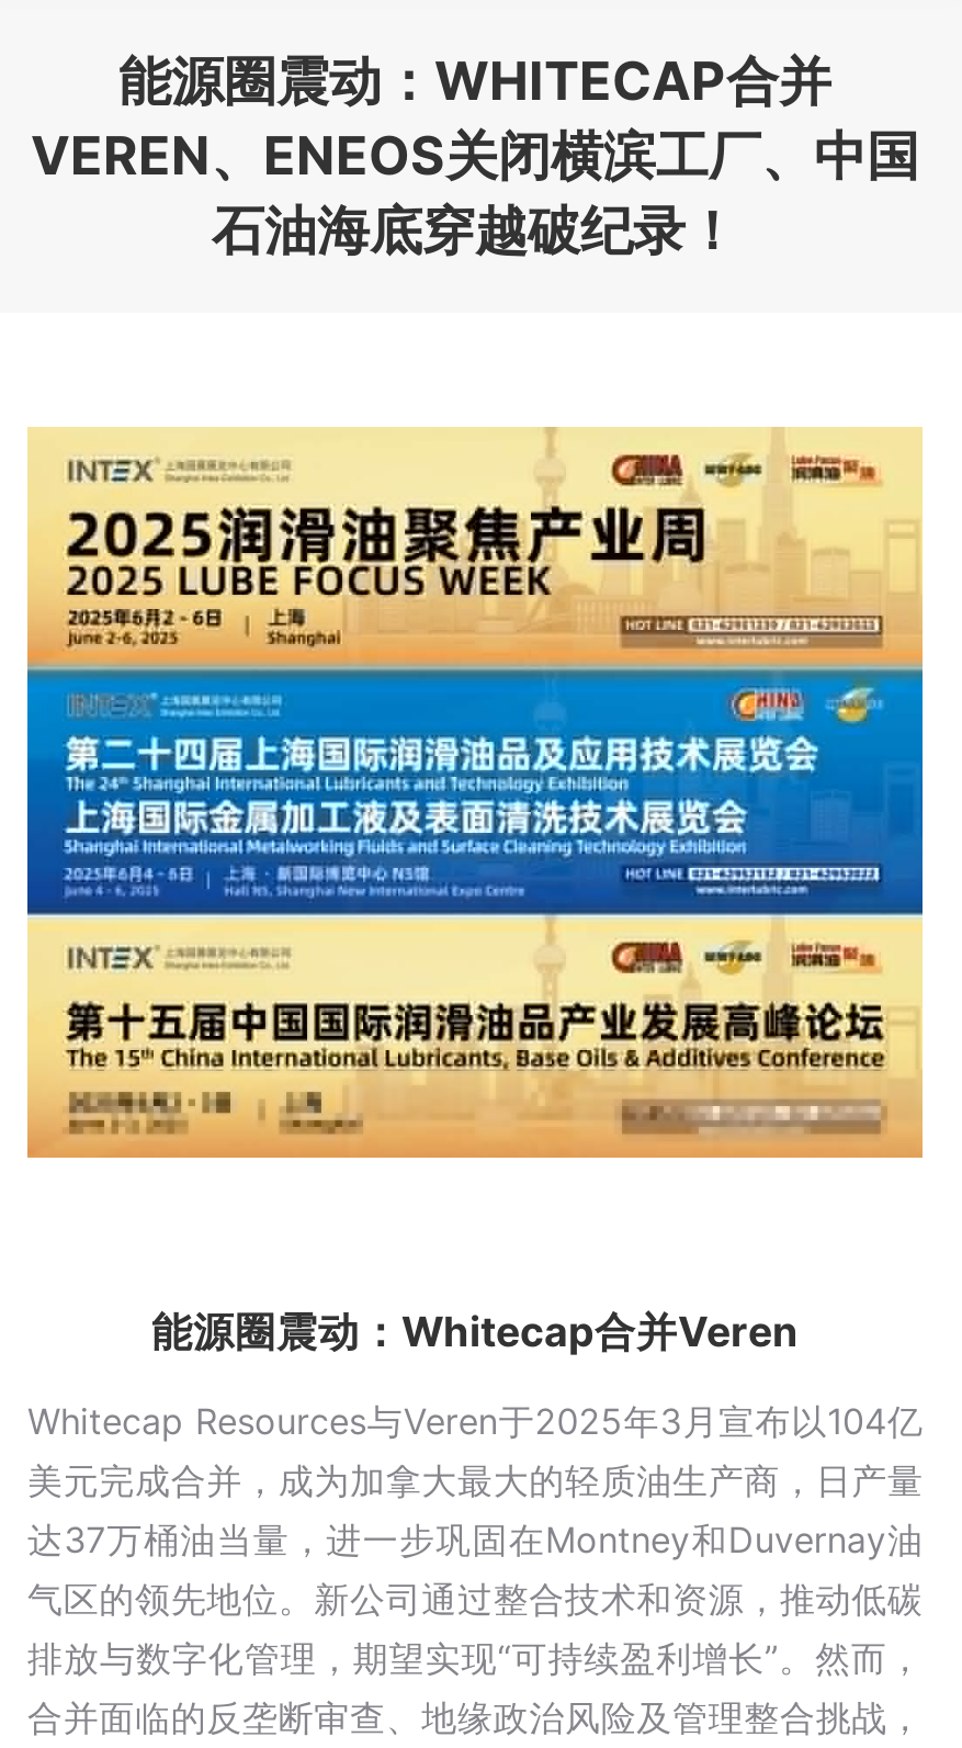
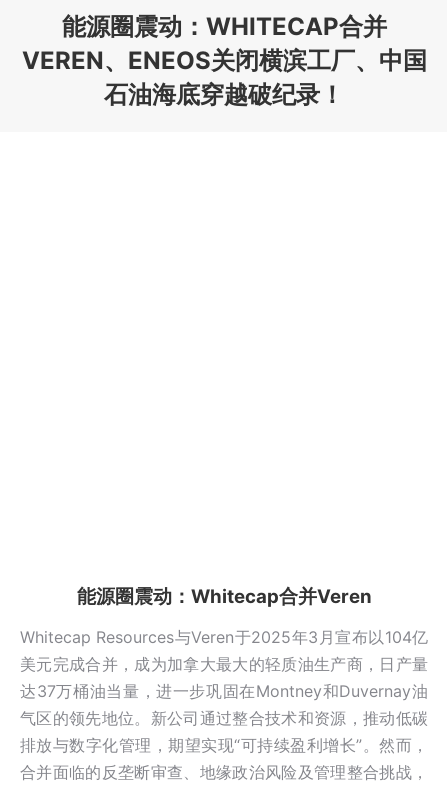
[25,425,925,1160] [image] -> none

